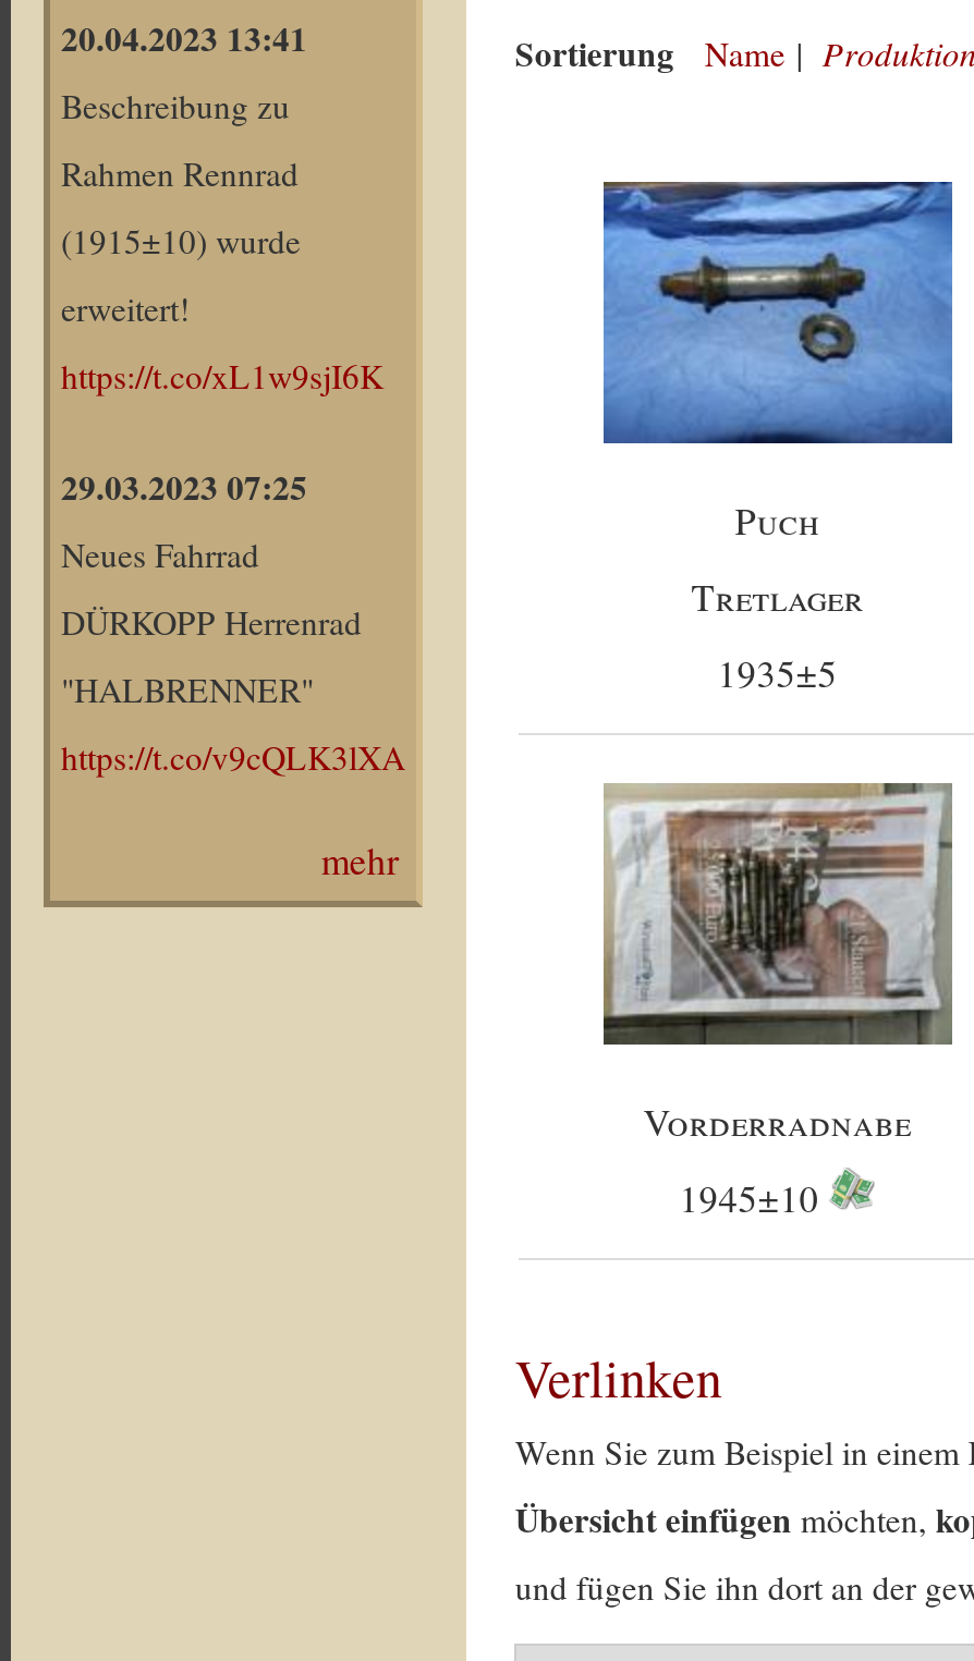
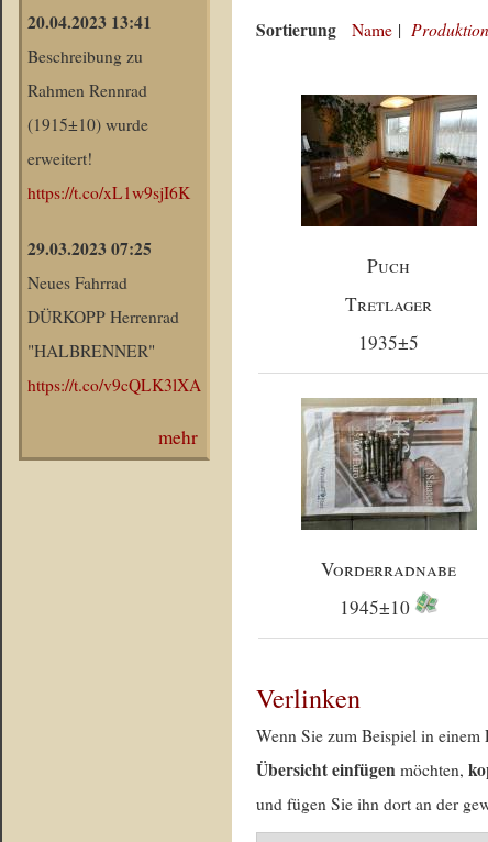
[601,180,954,445] [image] -> [300,93,478,228] [image]

